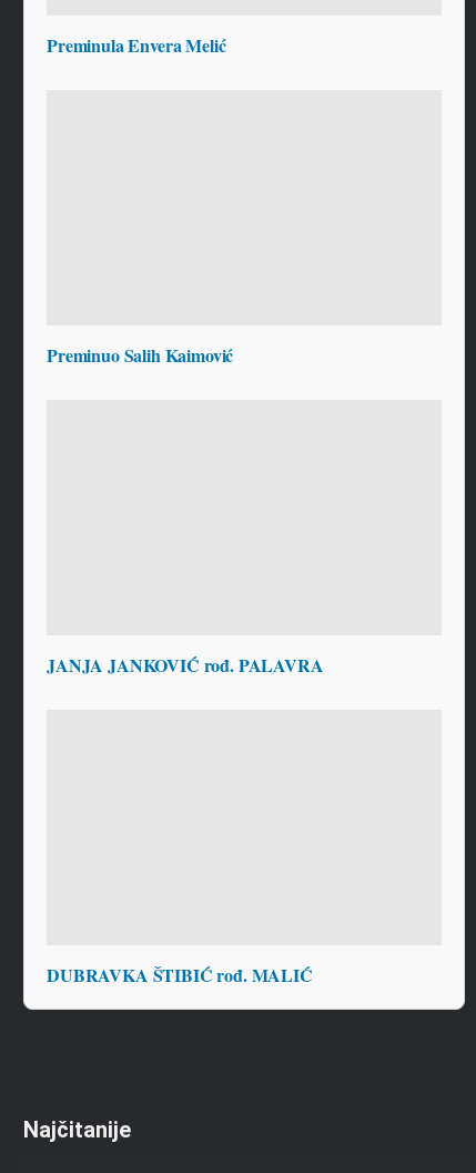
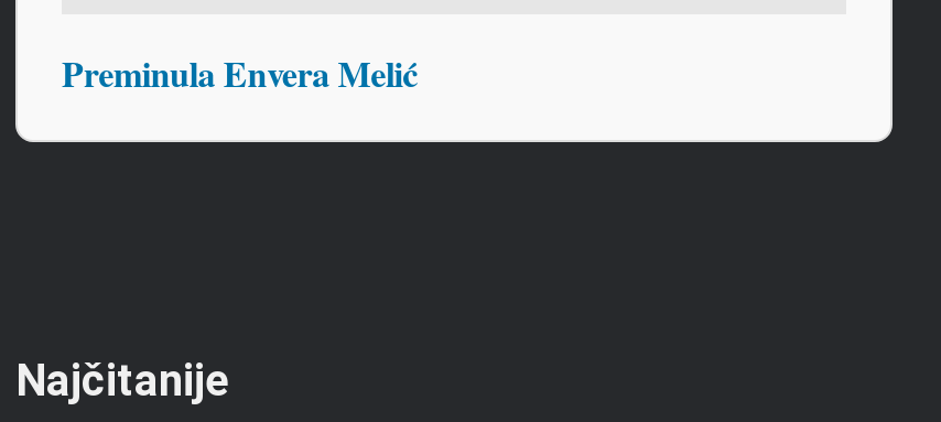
[47,342,233,368] Preminuo Salih Kaimović -> none
[47,652,324,678] JANJA JANKOVIĆ rođ. PALAVRA -> none
[47,962,313,987] DUBRAVKA ŠTIBIĆ rođ. MALIĆ -> none

